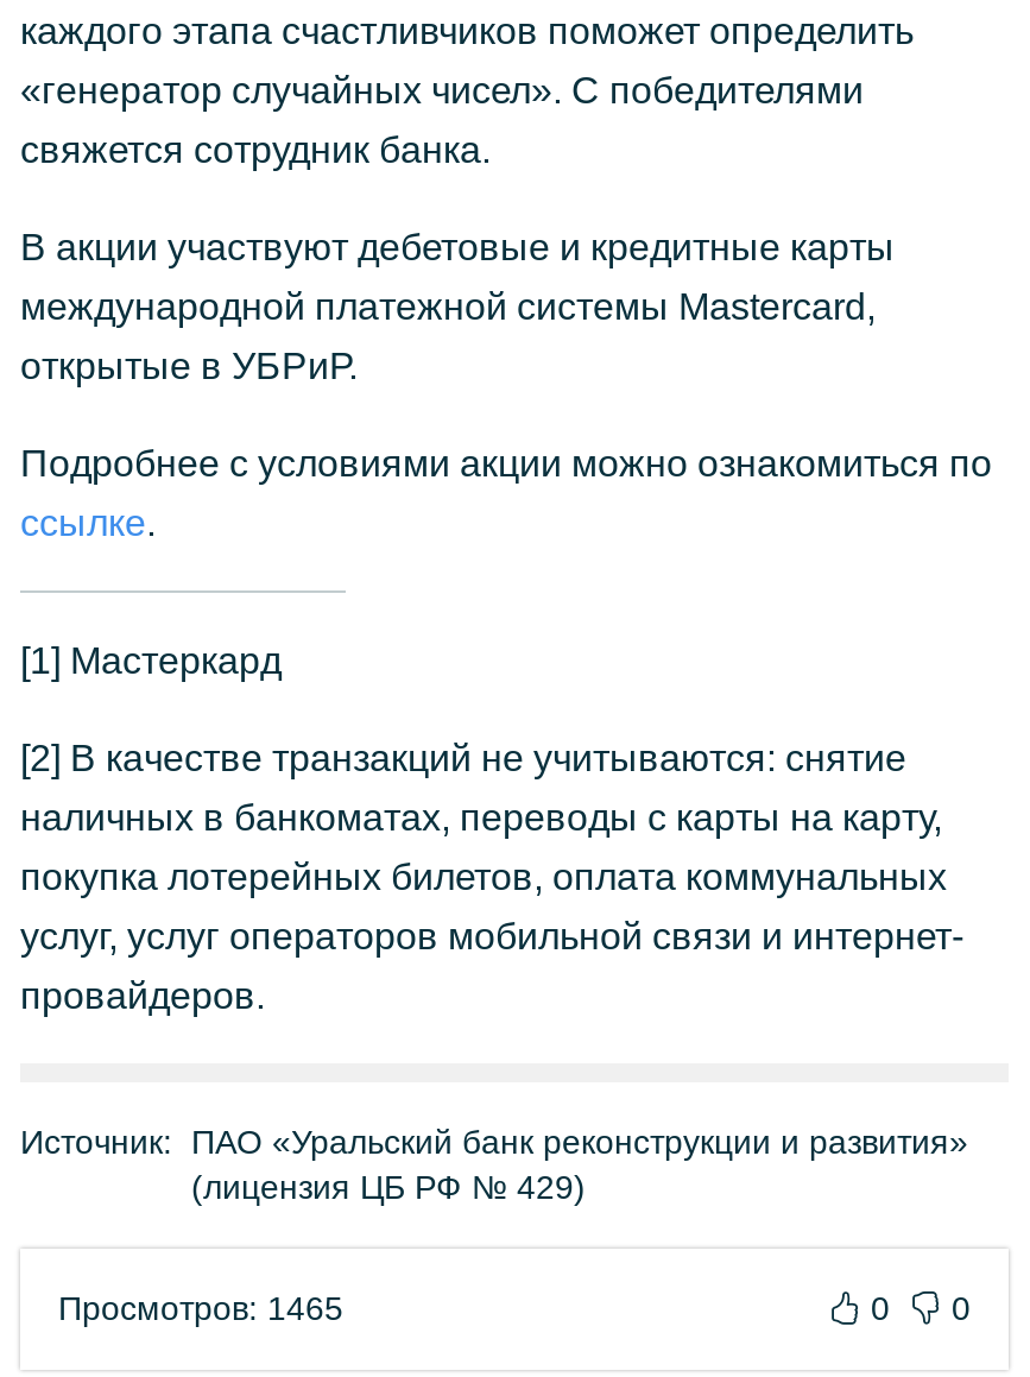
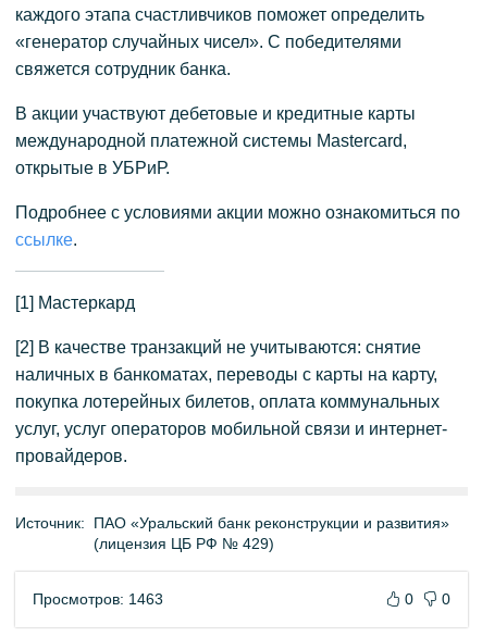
[58,1289,343,1327] Просмотров: 1465 -> [33,590,163,608] Просмотров: 1463

